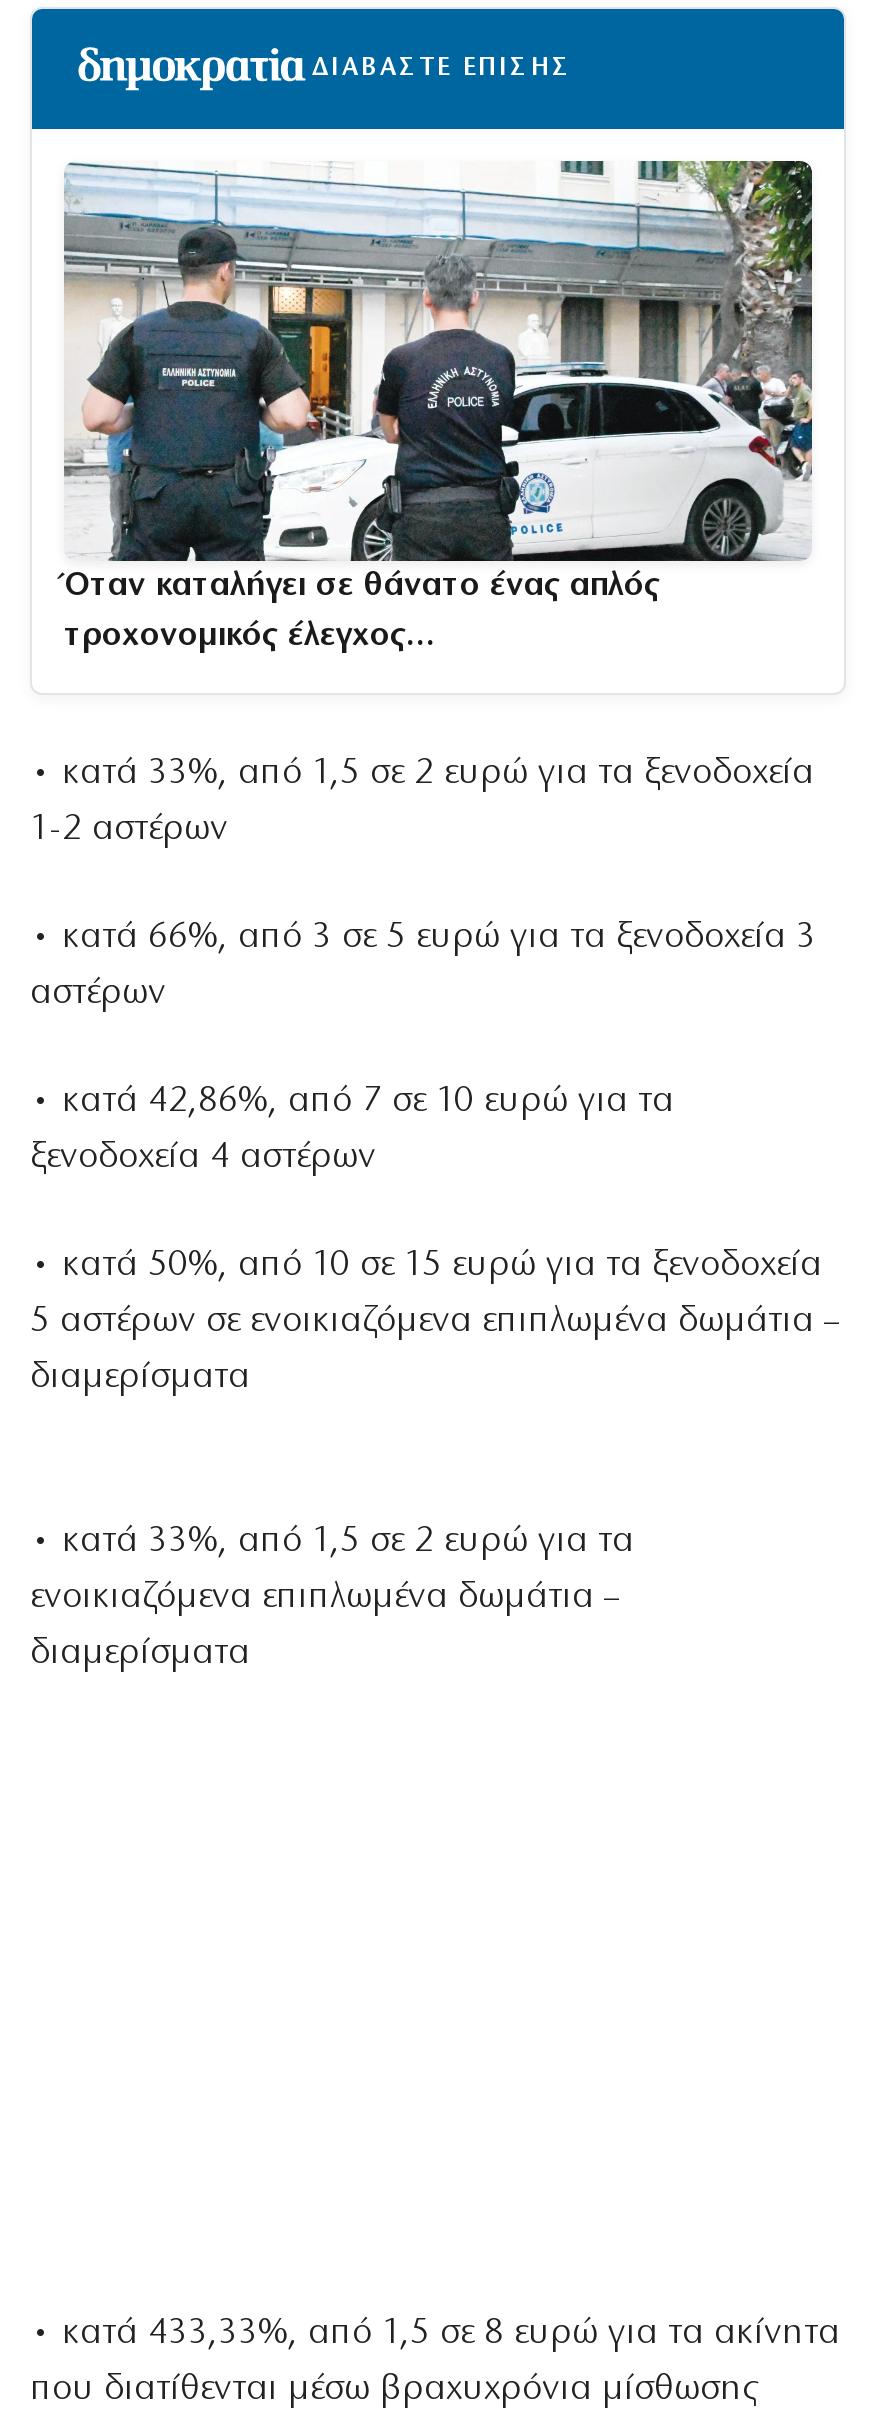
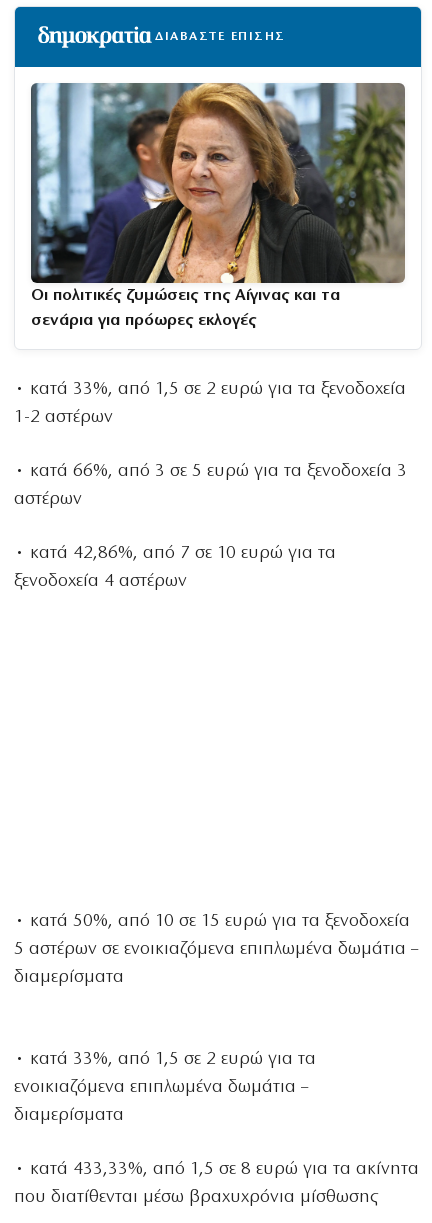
[64,159,814,603] [image] | Όταν καταλήγει σε θάνατο ένας απλός -> [30,82,406,304] [image] | Οι πολιτικές ζυμώσεις της Αίγινας και τα
[64,619,434,653] τροχονομικός έλεγχος… -> [31,312,256,329] σενάρια για πρόωρες εκλογές
moved [30,1247,838,1673] -> [14,912,418,1125]: • κατά 50%, από 10 σε 15 ευρώ για τα ξενοδοχεία | 5 αστέρων σε ενοικιαζόμενα επιπλωμένα δωμάτια – | διαμερίσματα | • κατά 33%, από 1,5 σε 2 ευρώ για τα | ενοικιαζόμενα επιπλωμένα δωμάτια – | διαμερίσματα

